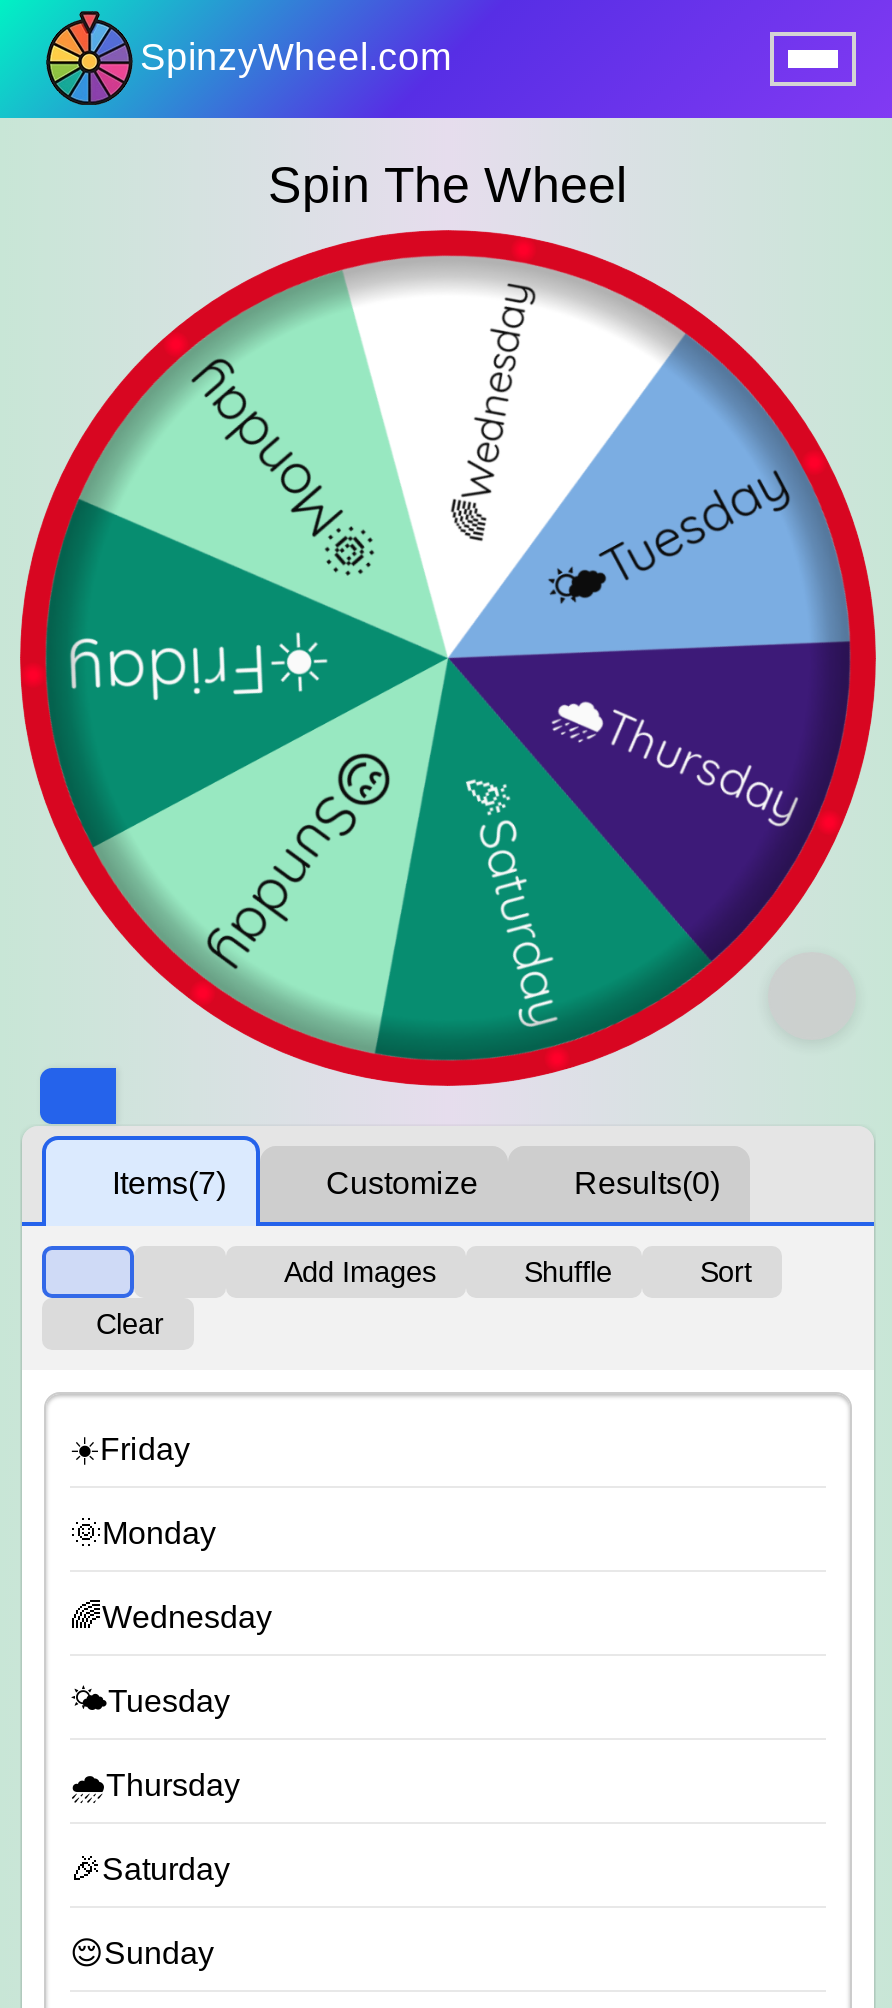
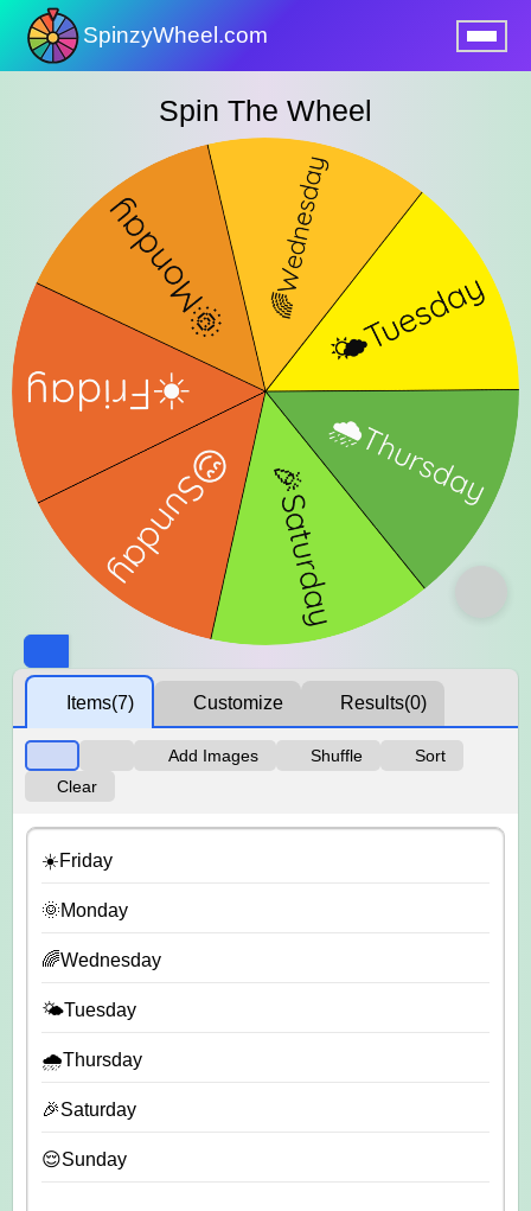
[20,228,878,1088] [image] -> [12,136,520,646] [image]

